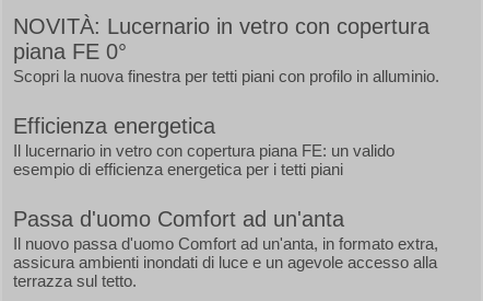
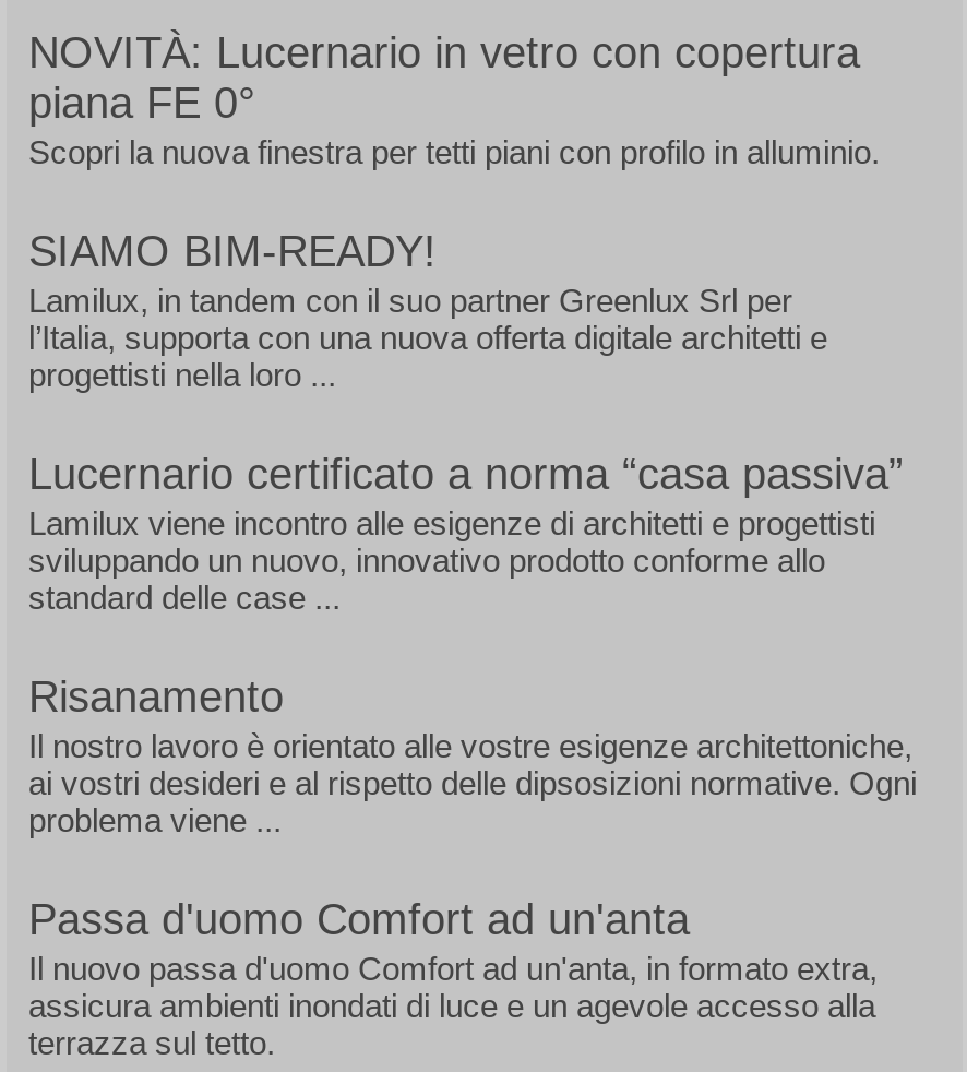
[13,114,394,178] Efficienza energetica | Il lucernario in vetro con copertura piana FE: un valido | esempio di efficienza energetica per i tetti piani -> [28,227,917,838] SIAMO BIM-READY! | Lamilux, in tandem con il suo partner Greenlux Srl per | l’Italia, supporta con una nuova offerta digitale architetti e | progettisti nella loro ... | Lucernario certificato a norma “casa passiva” | Lamilux viene incontro alle esigenze di architetti e progettisti | sviluppando un nuovo, innovativo prodotto conforme allo | standard delle case ... | Risanamento | Il nostro lavoro è orientato alle vostre esigenze architettoniche, | ai vostri desideri e al rispetto delle dipsosizioni normative. Ogni | problema viene ...

